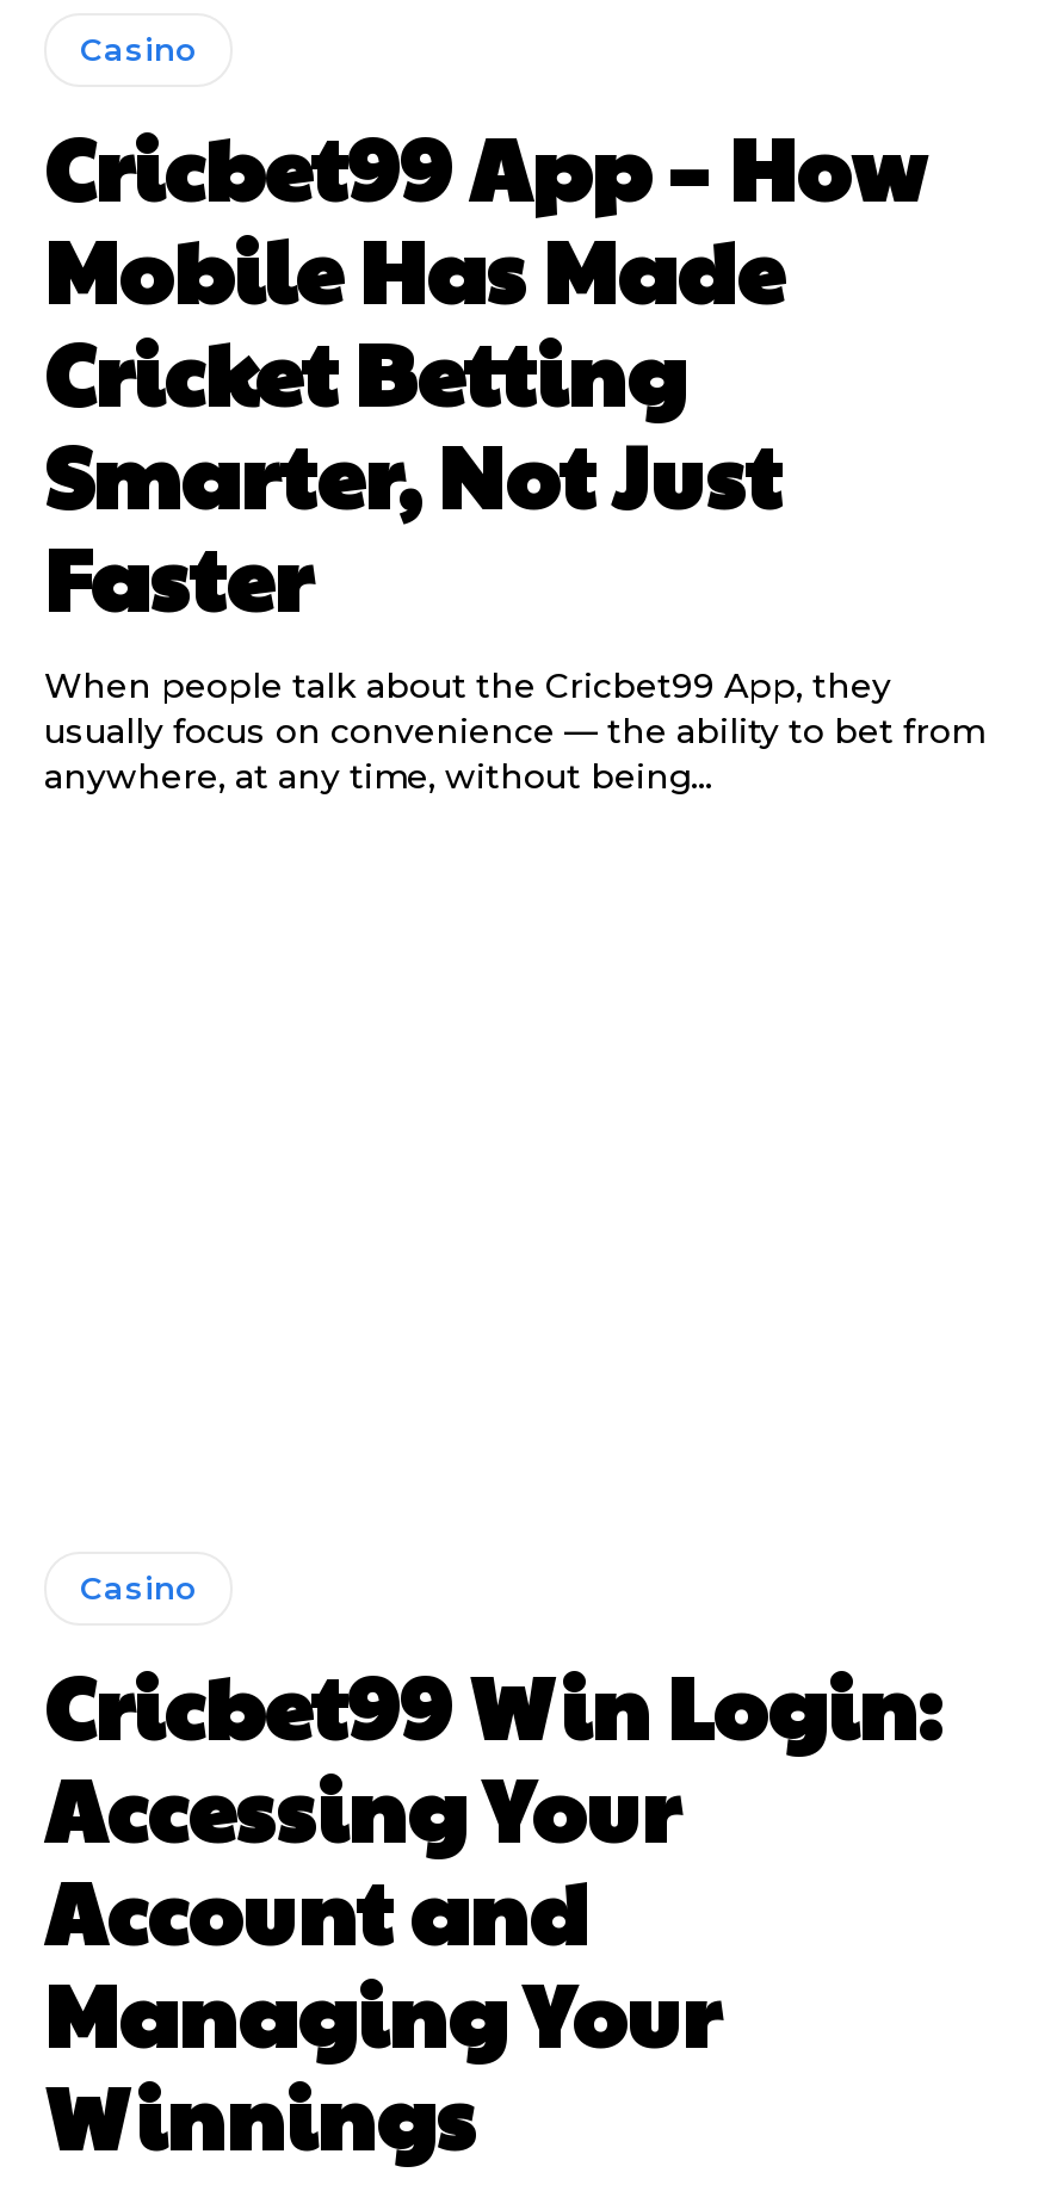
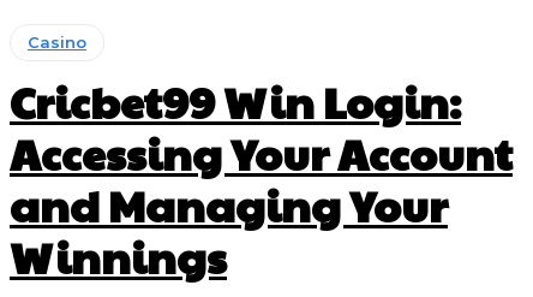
[44,105,984,796] Cricbet99 App – How | Mobile Has Made | Cricket Betting | Smarter, Not Just | Faster | When people talk about the Cricbet99 App, they | usually focus on convenience — the ability to bet from | anywhere, at any time, without being... -> none
[80,1568,197,1607] Casino -> none

